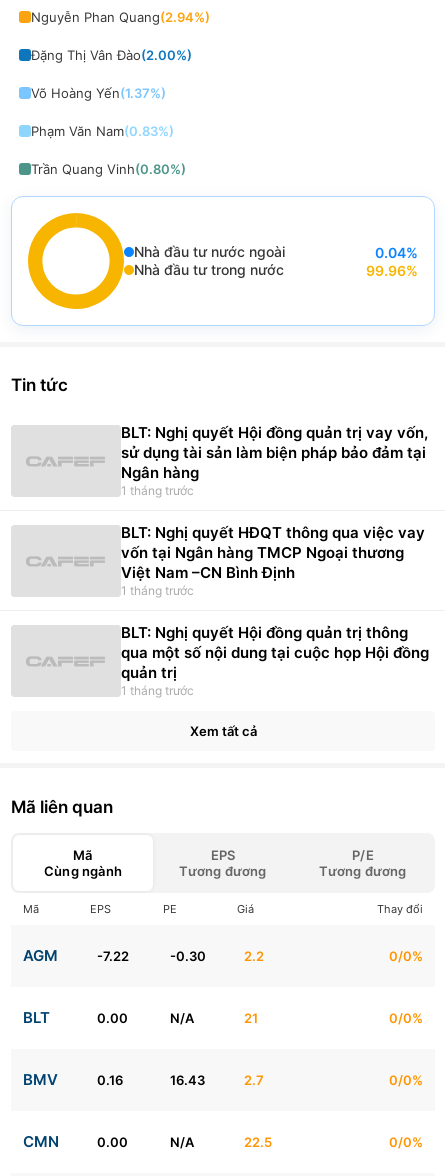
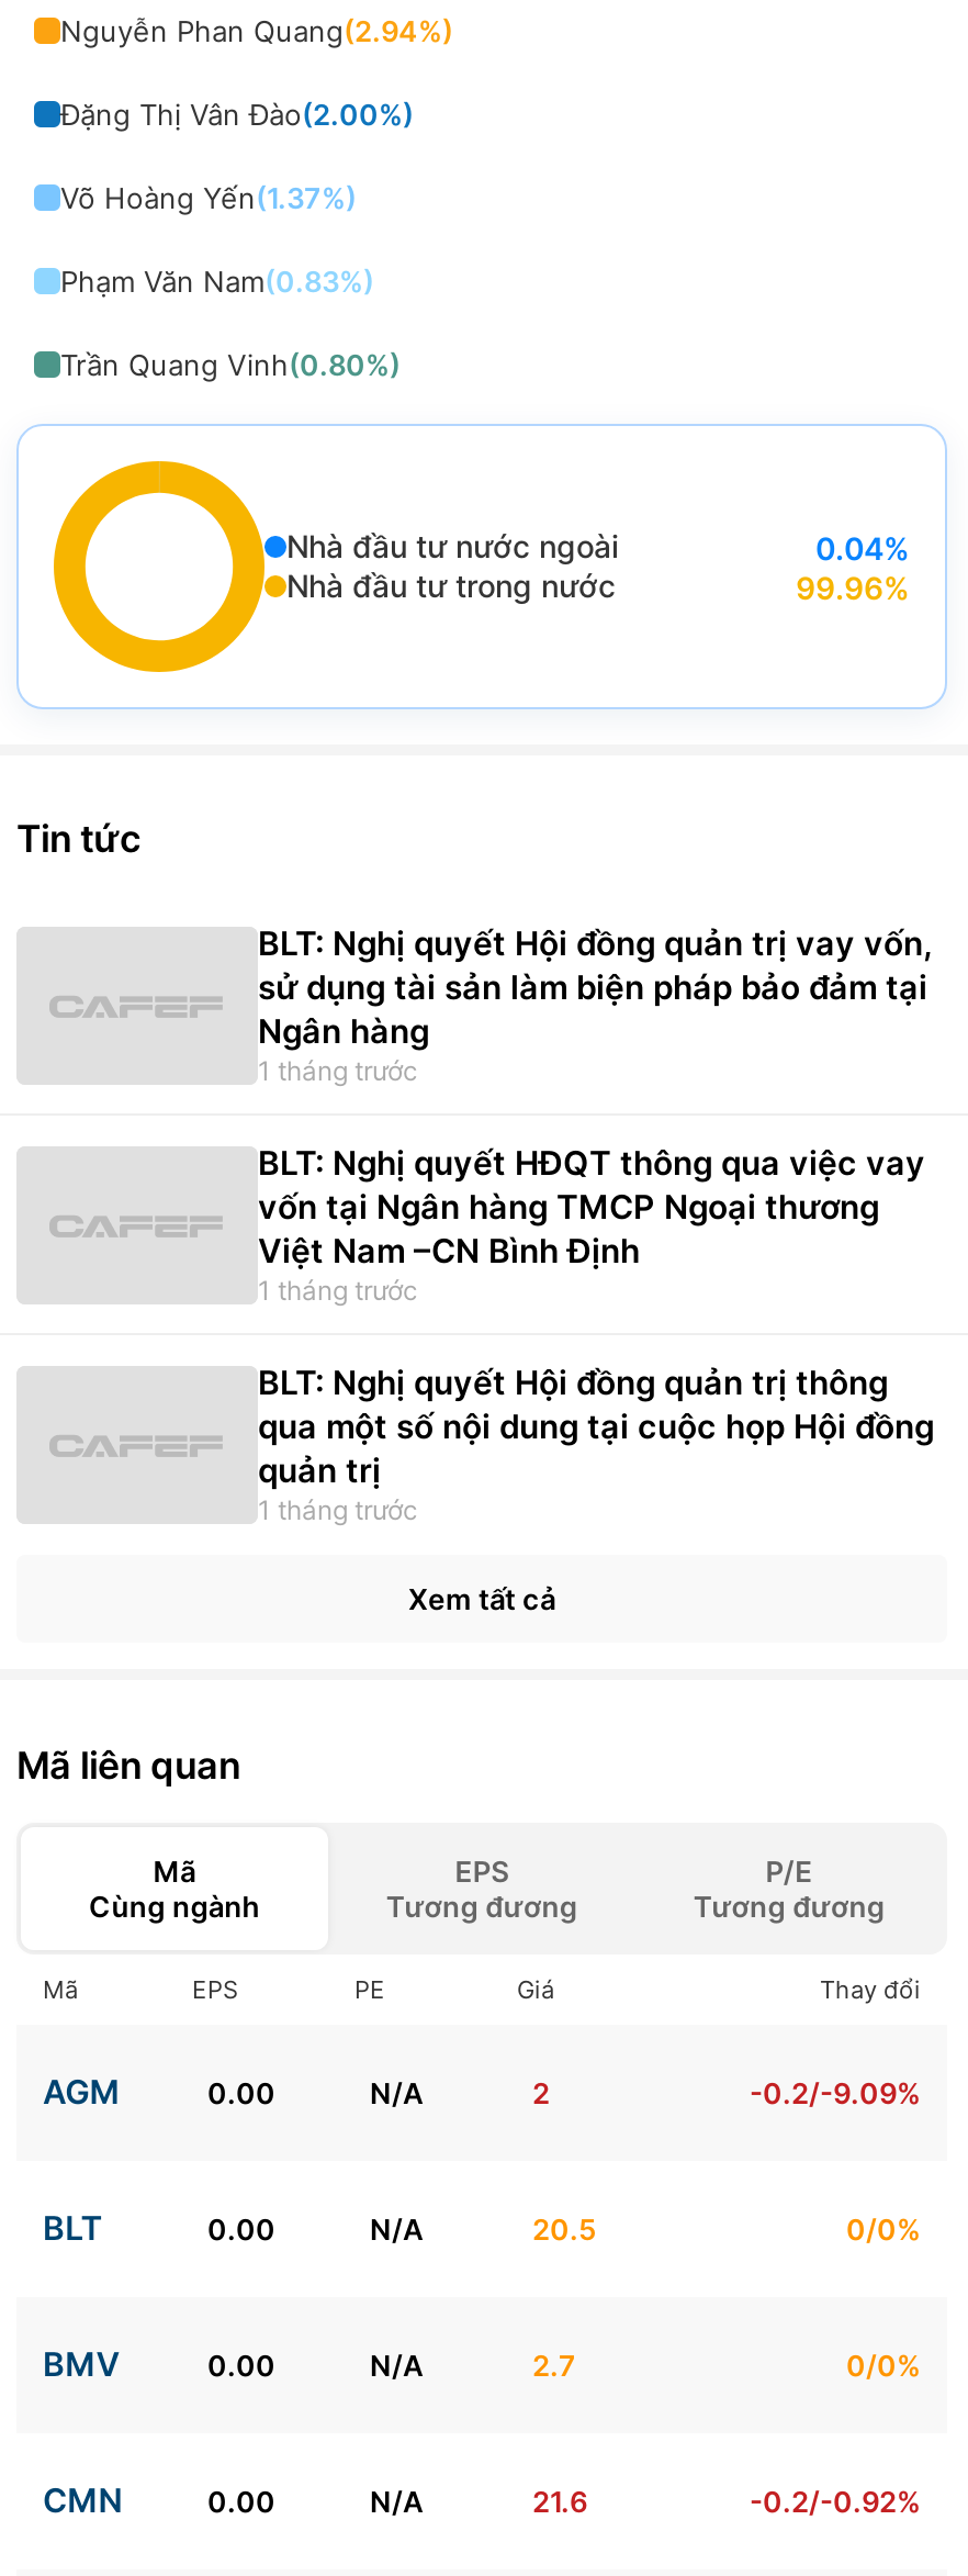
[97,948,423,964] -7.22 | -0.30 | 2.2 | 0/0% -> [207,2075,921,2110] 0.00 | N/A | 2 | -0.2/-9.09%
[244,1010,258,1026] 21 -> [532,2211,596,2246] 20.5
[97,1072,205,1088] 0.16 | 16.43 -> [207,2347,423,2382] 0.00 | N/A
[244,1134,272,1150] 22.5 -> [532,2483,587,2518] 21.6
[389,1134,423,1150] 0/0% -> [750,2483,921,2518] -0.2/-0.92%

